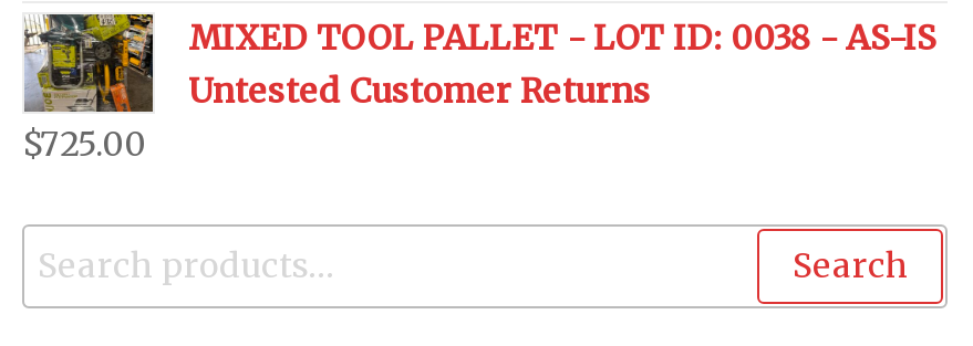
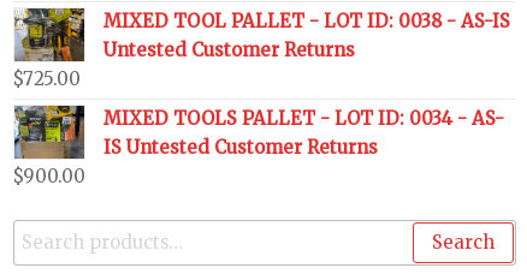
none -> [13,105,504,188] [image] | MIXED TOOLS PALLET - LOT ID: 0034 - AS- | IS Untested Customer Returns | $900.00

